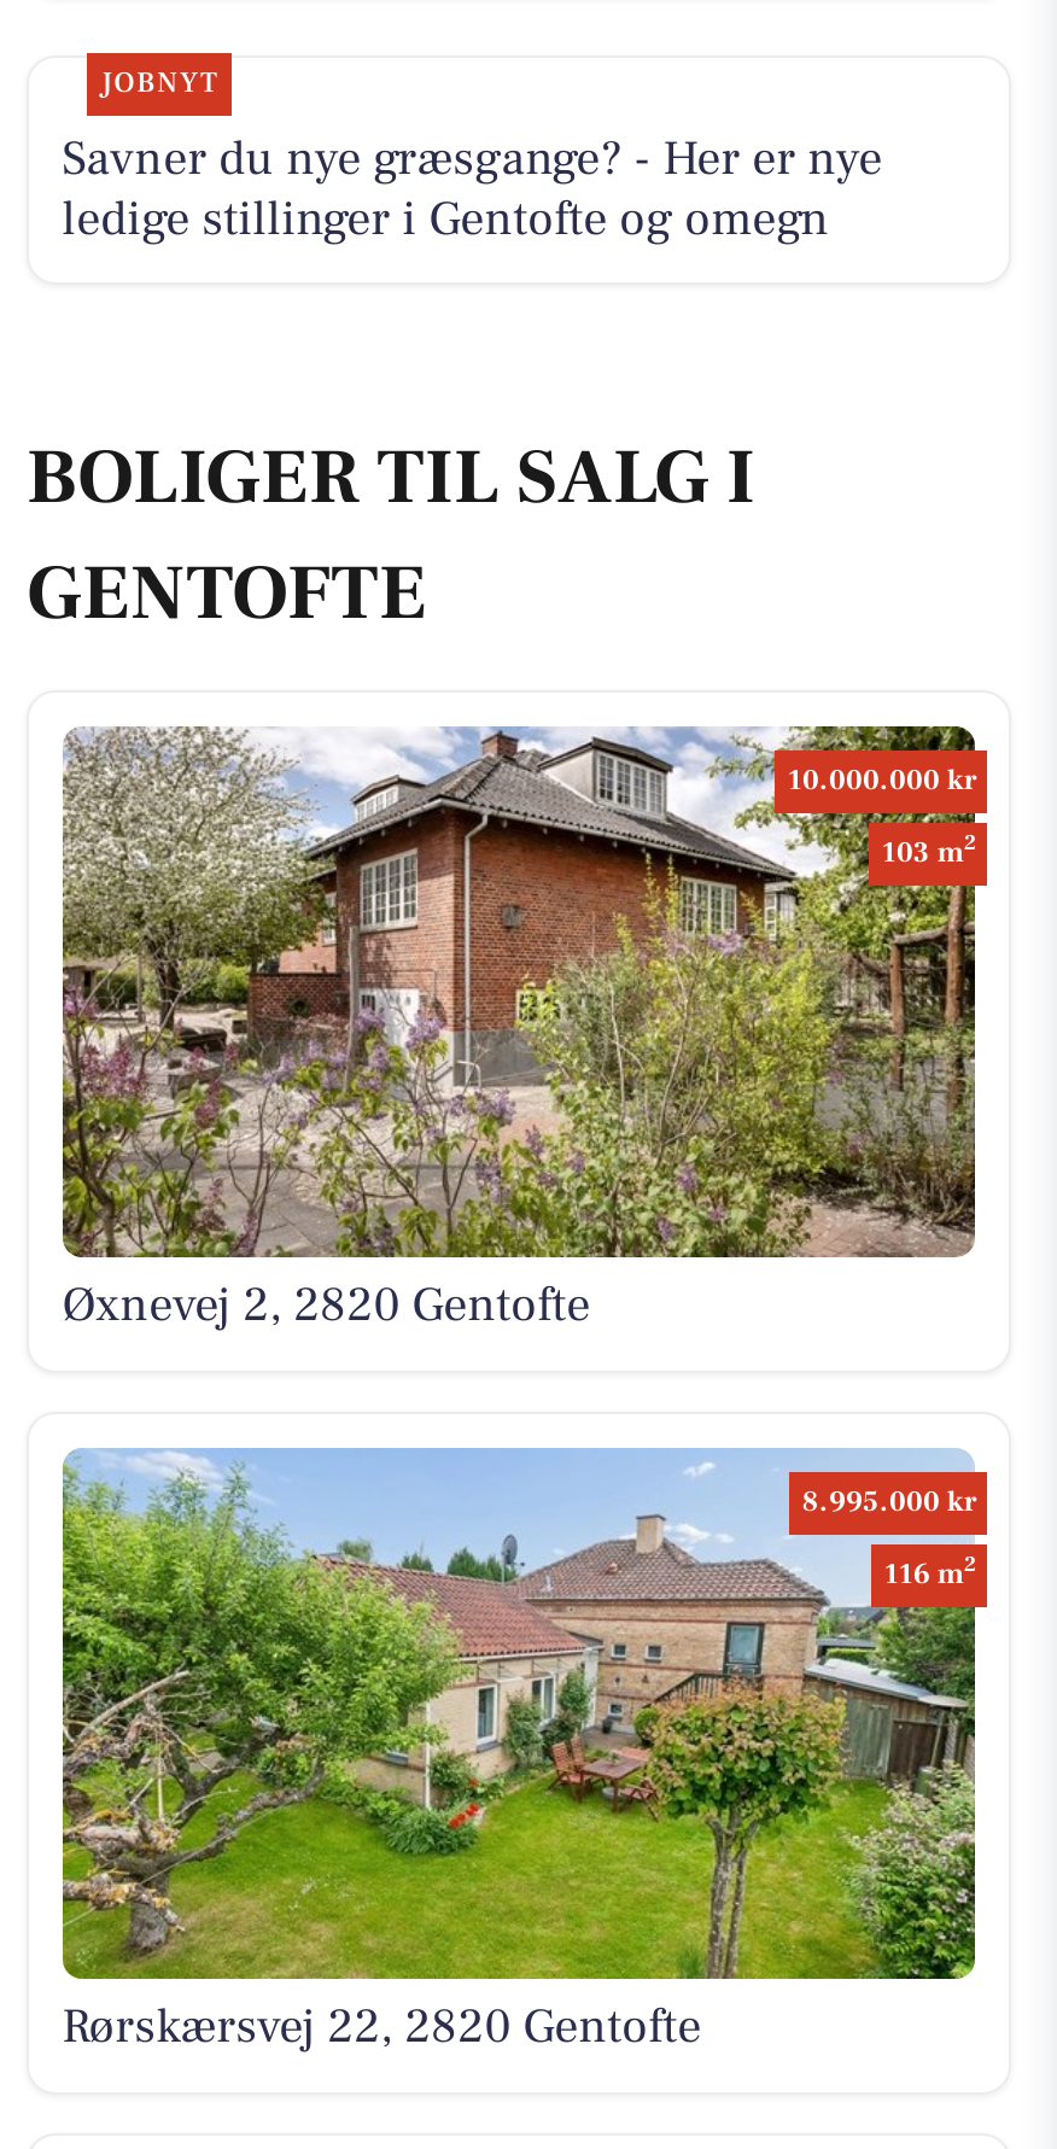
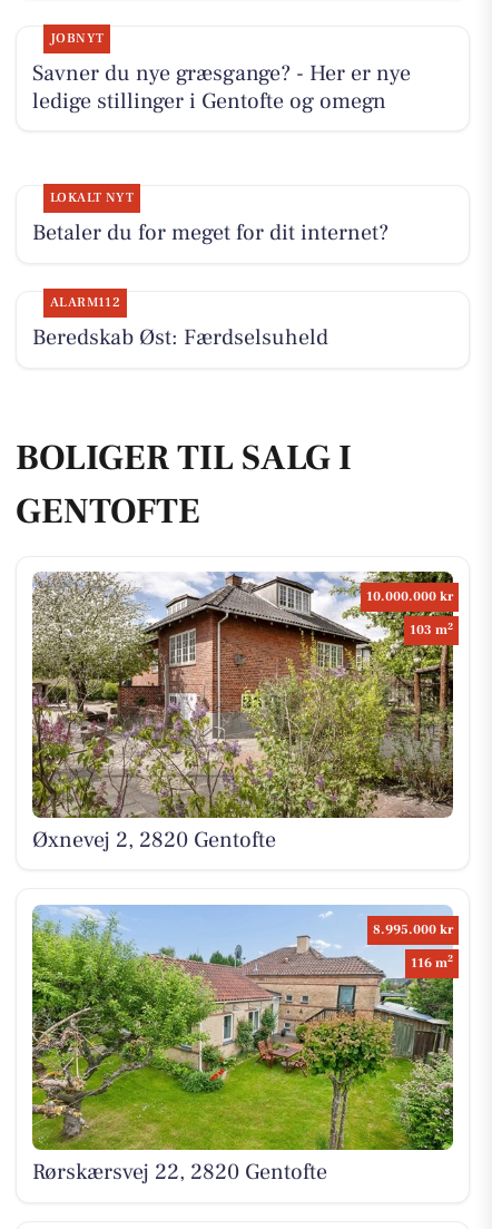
none -> [32,189,388,352] LOKALT NYT | Betaler du for meget for dit internet? | ALARM112 | Beredskab Øst: Færdselsuheld

